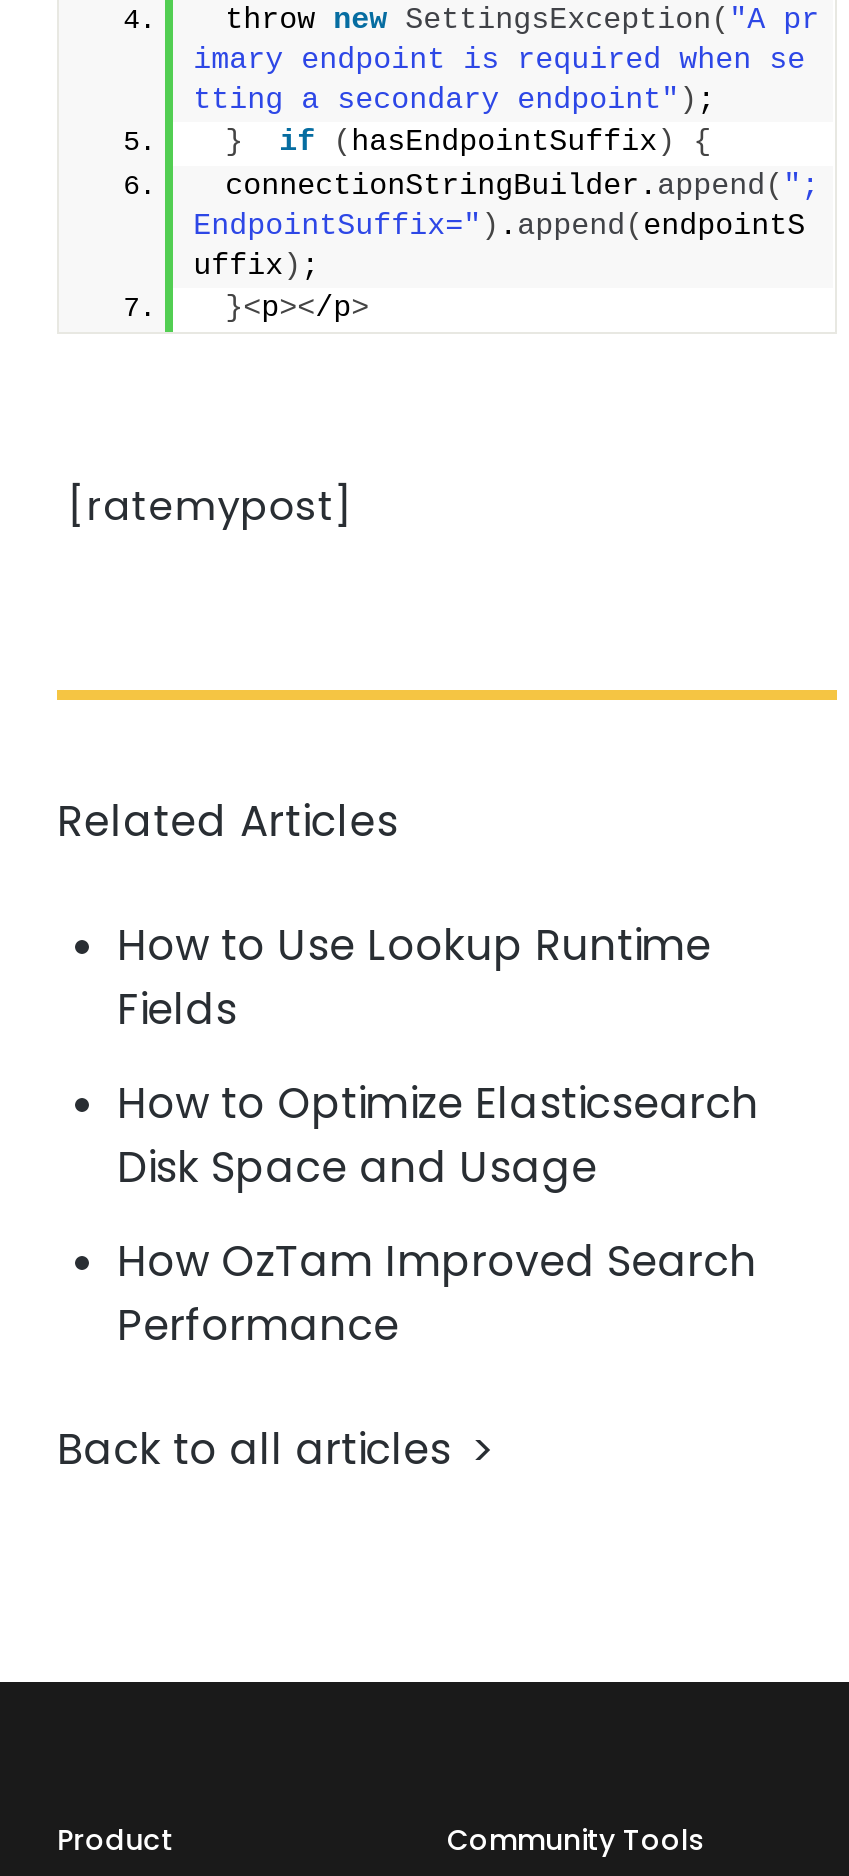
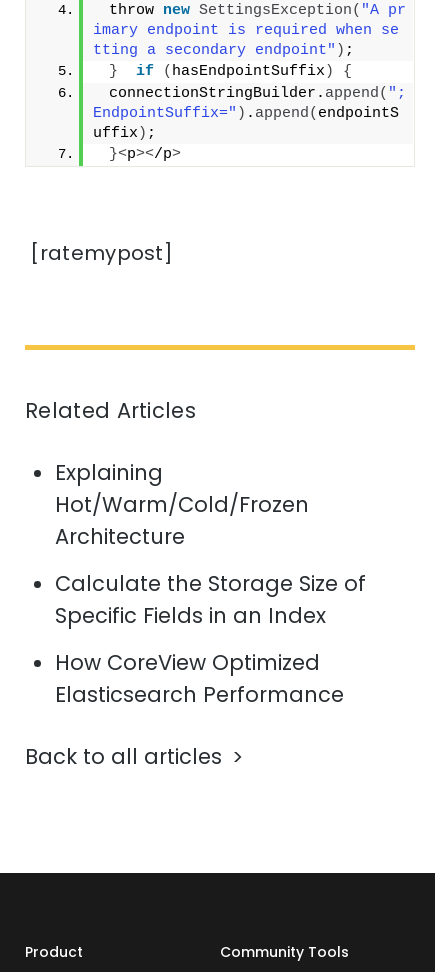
[117,916,711,1038] How to Use Lookup Runtime | Fields -> [55,458,309,551] Explaining | Hot/Warm/Cold/Frozen | Architecture
[117,1074,759,1196] How to Optimize Elasticsearch | Disk Space and Usage -> [55,569,366,630] Calculate the Storage Size of | Specific Fields in an Index
[117,1232,757,1354] How OzTam Improved Search | Performance -> [55,648,344,709] How CoreView Optimized | Elasticsearch Performance

